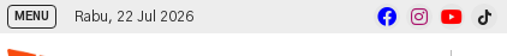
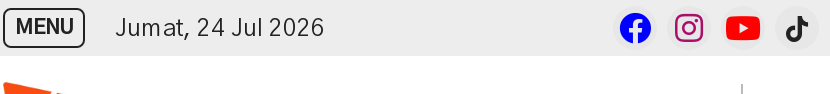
[74,10,193,24] Rabu, 22 Jul 2026 -> [115,16,325,40] Jumat, 24 Jul 2026

